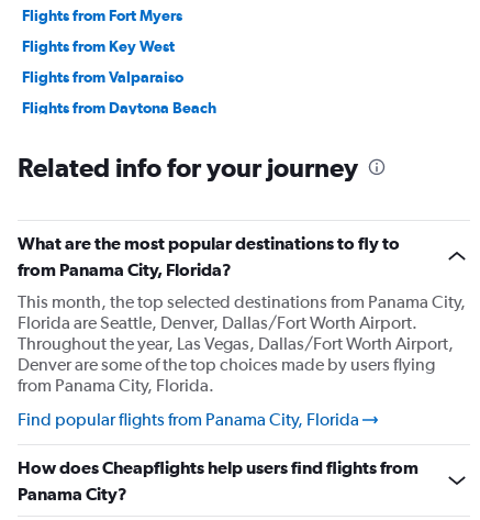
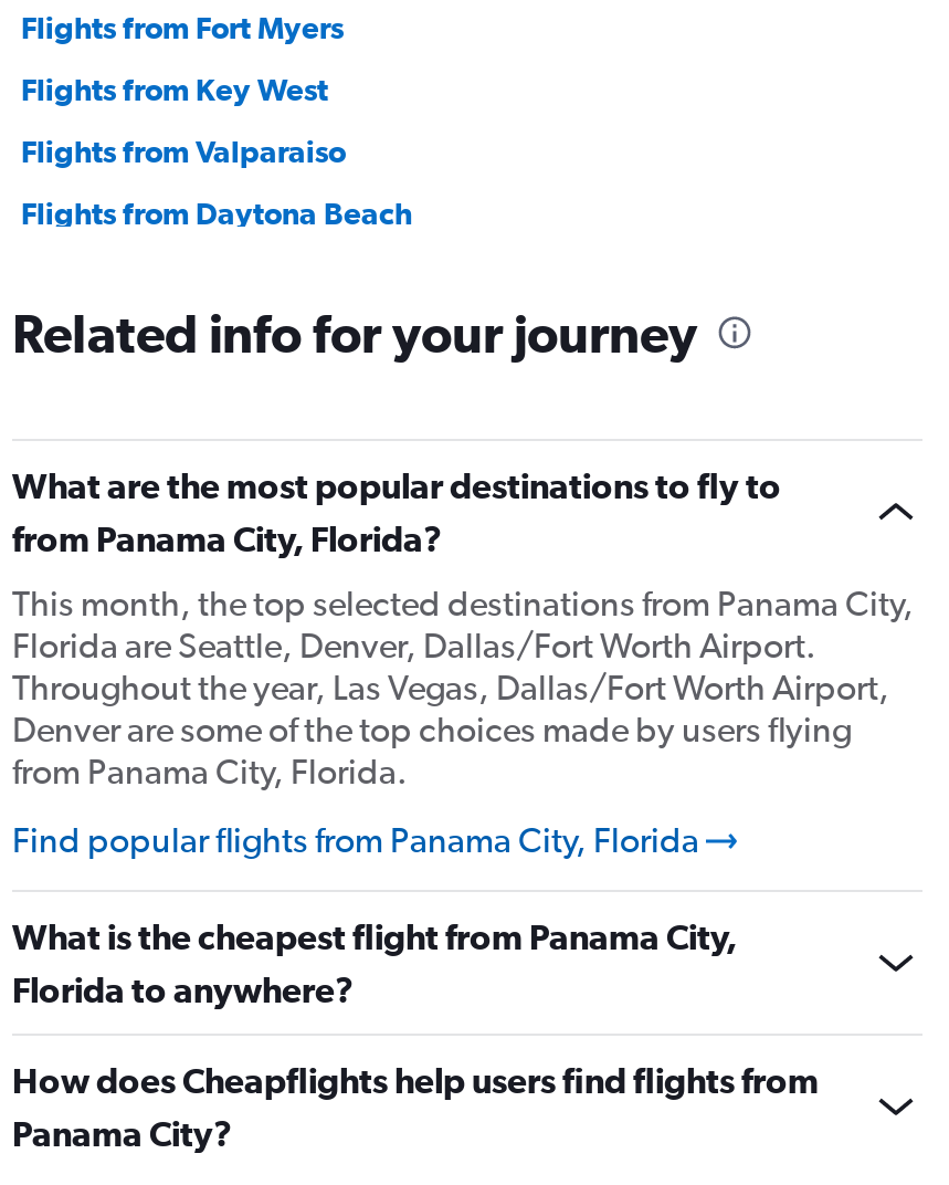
none -> [12,917,737,1010] What is the cheapest flight from Panama City, | Florida to anywhere?

